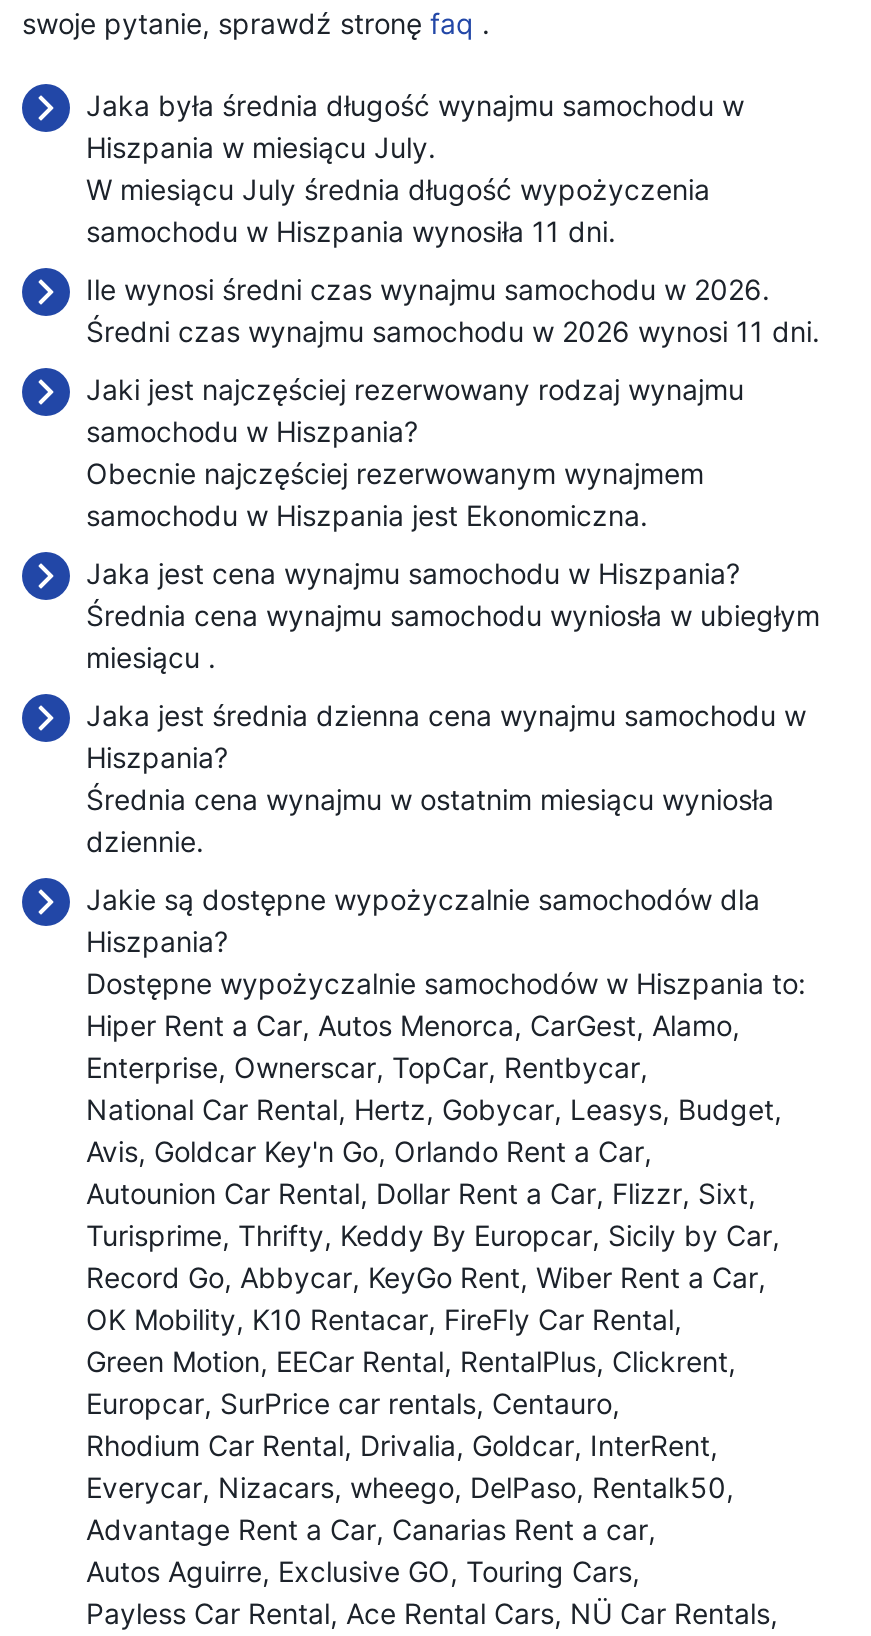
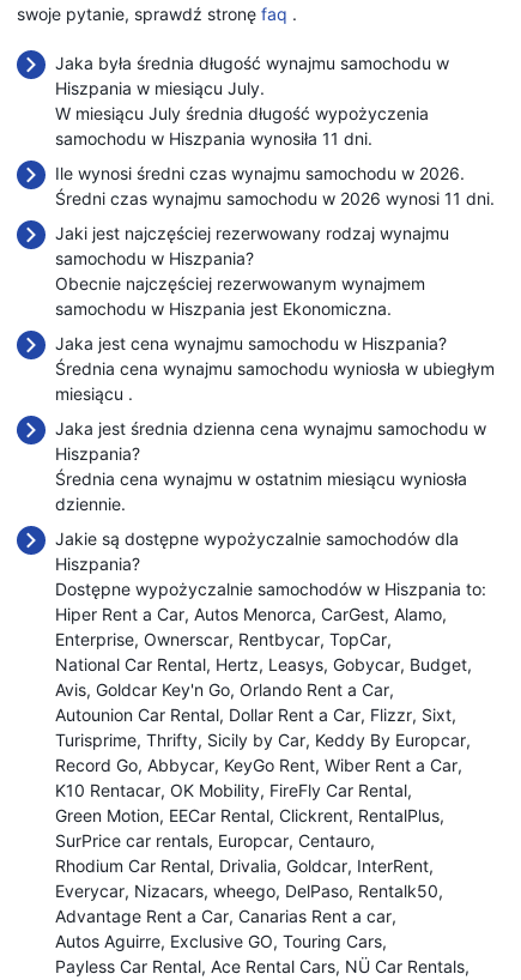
[86,1050,640,1084] Enterprise Ownerscar TopCar Rentbycar -> [55,629,387,649] Enterprise Ownerscar Rentbycar TopCar
[86,1092,774,1126] National Car Rental Hertz Gobycar Leasys Budget -> [55,654,467,674] National Car Rental Hertz Leasys Gobycar Budget
[86,1218,772,1252] Turisprime Thrifty Keddy By Europcar Sicily by Car -> [55,730,466,750] Turisprime Thrifty Sicily by Car Keddy By Europcar
[86,1302,674,1336] OK Mobility K10 Rentacar FireFly Car Rental -> [55,780,407,800] K10 Rentacar OK Mobility FireFly Car Rental
[86,1344,728,1378] Green Motion EECar Rental RentalPlus Clickrent -> [55,805,440,825] Green Motion EECar Rental Clickrent RentalPlus
[86,1386,612,1420] Europcar SurPrice car rentals Centauro -> [55,830,370,851] SurPrice car rentals Europcar Centauro

